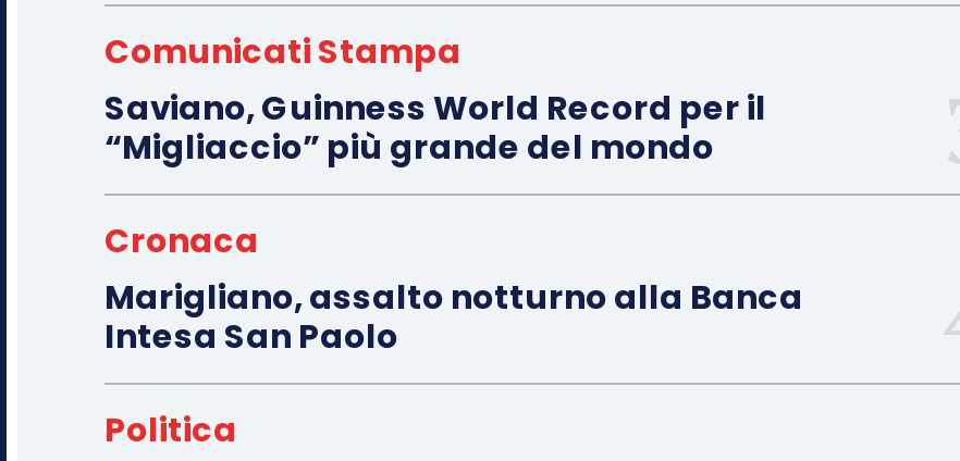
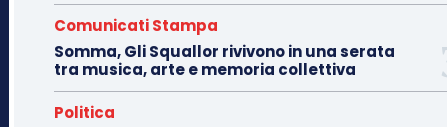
[104,86,803,360] Saviano, Guinness World Record per il | “Migliaccio” più grande del mondo | Cronaca | Marigliano, assalto notturno alla Banca | Intesa San Paolo -> [54,41,395,80] Somma, Gli Squallor rivivono in una serata | tra musica, arte e memoria collettiva

